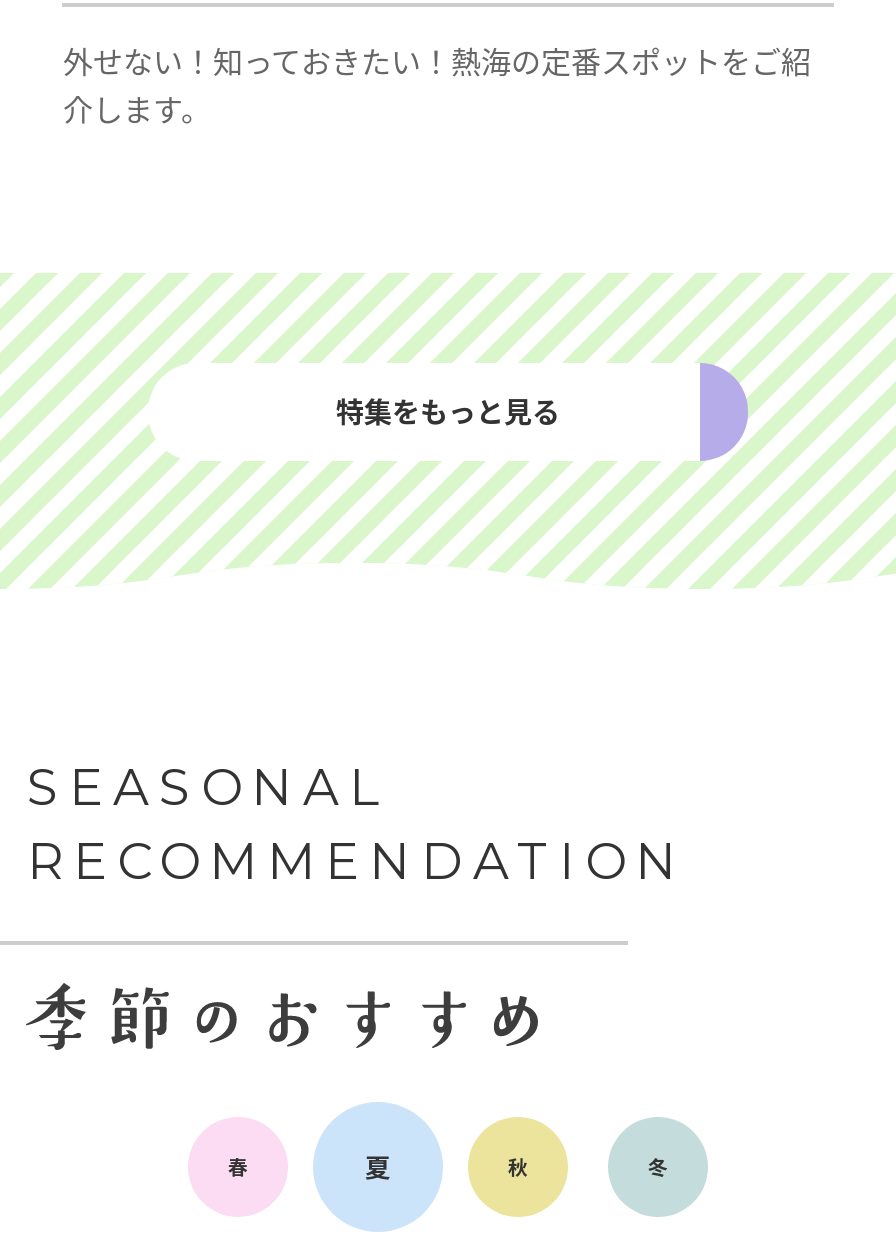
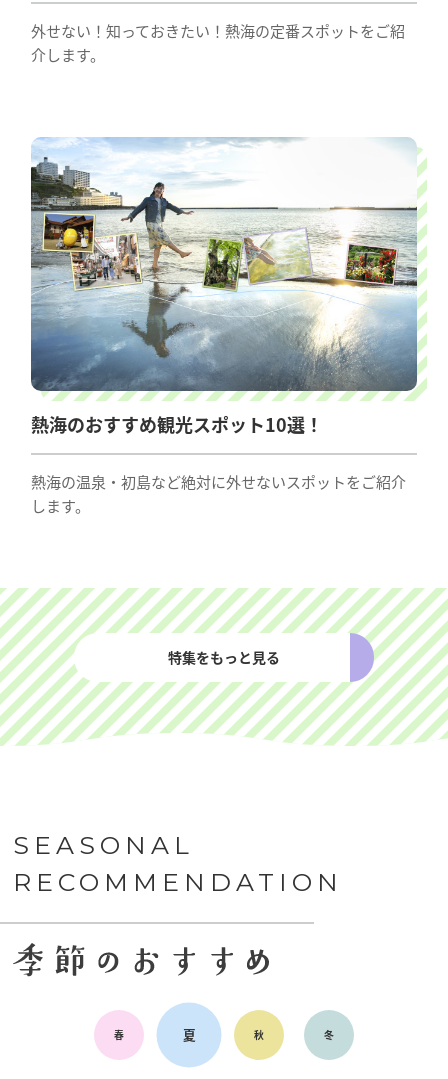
none -> [30,136,427,516] [image] | 熱海のおすすめ観光スポット10選！ | 熱海の温泉・初島など絶対に外せないスポットをご紹介 | します。

